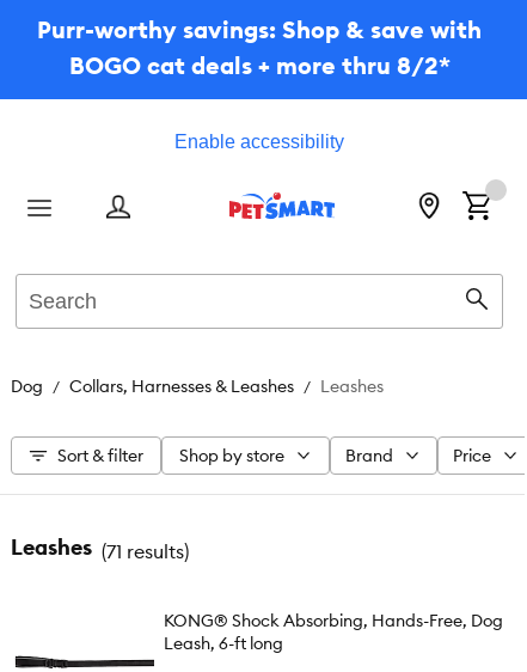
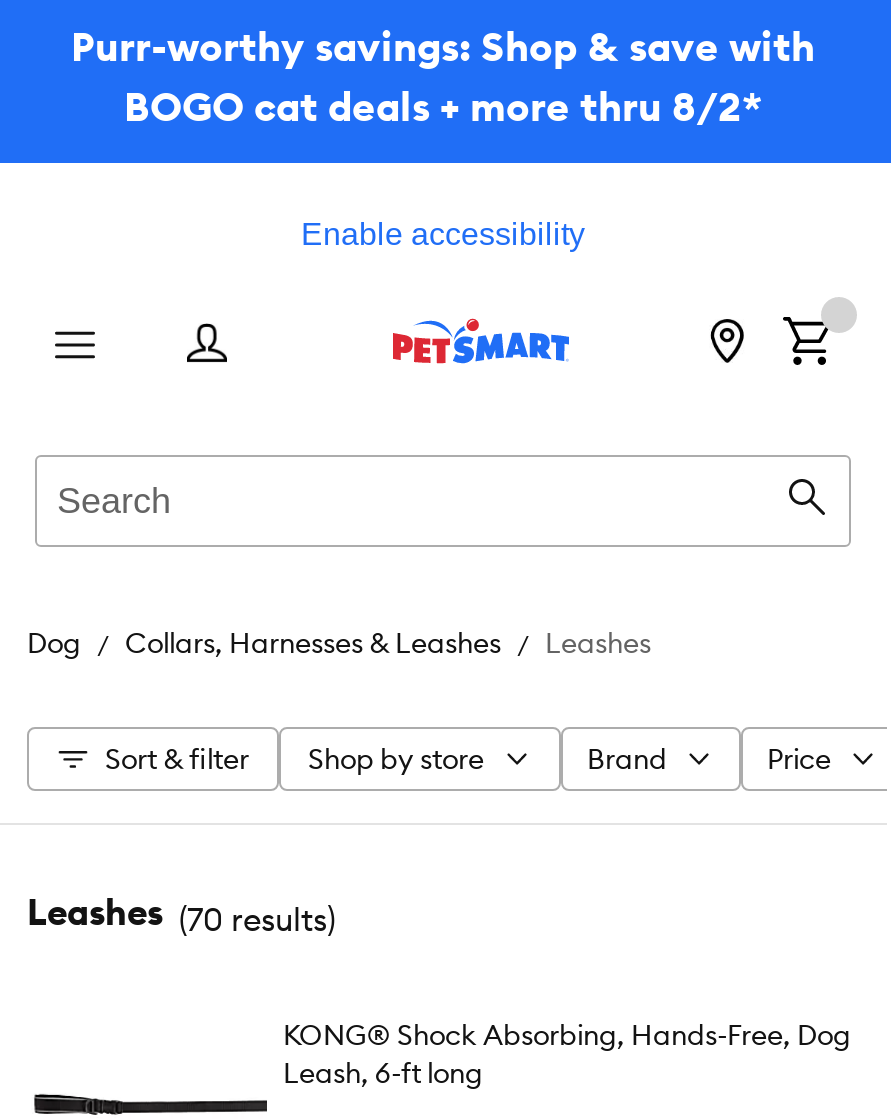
[23,533,189,563] Leashes (71 results) -> [47,889,335,938] Leashes (70 results)

